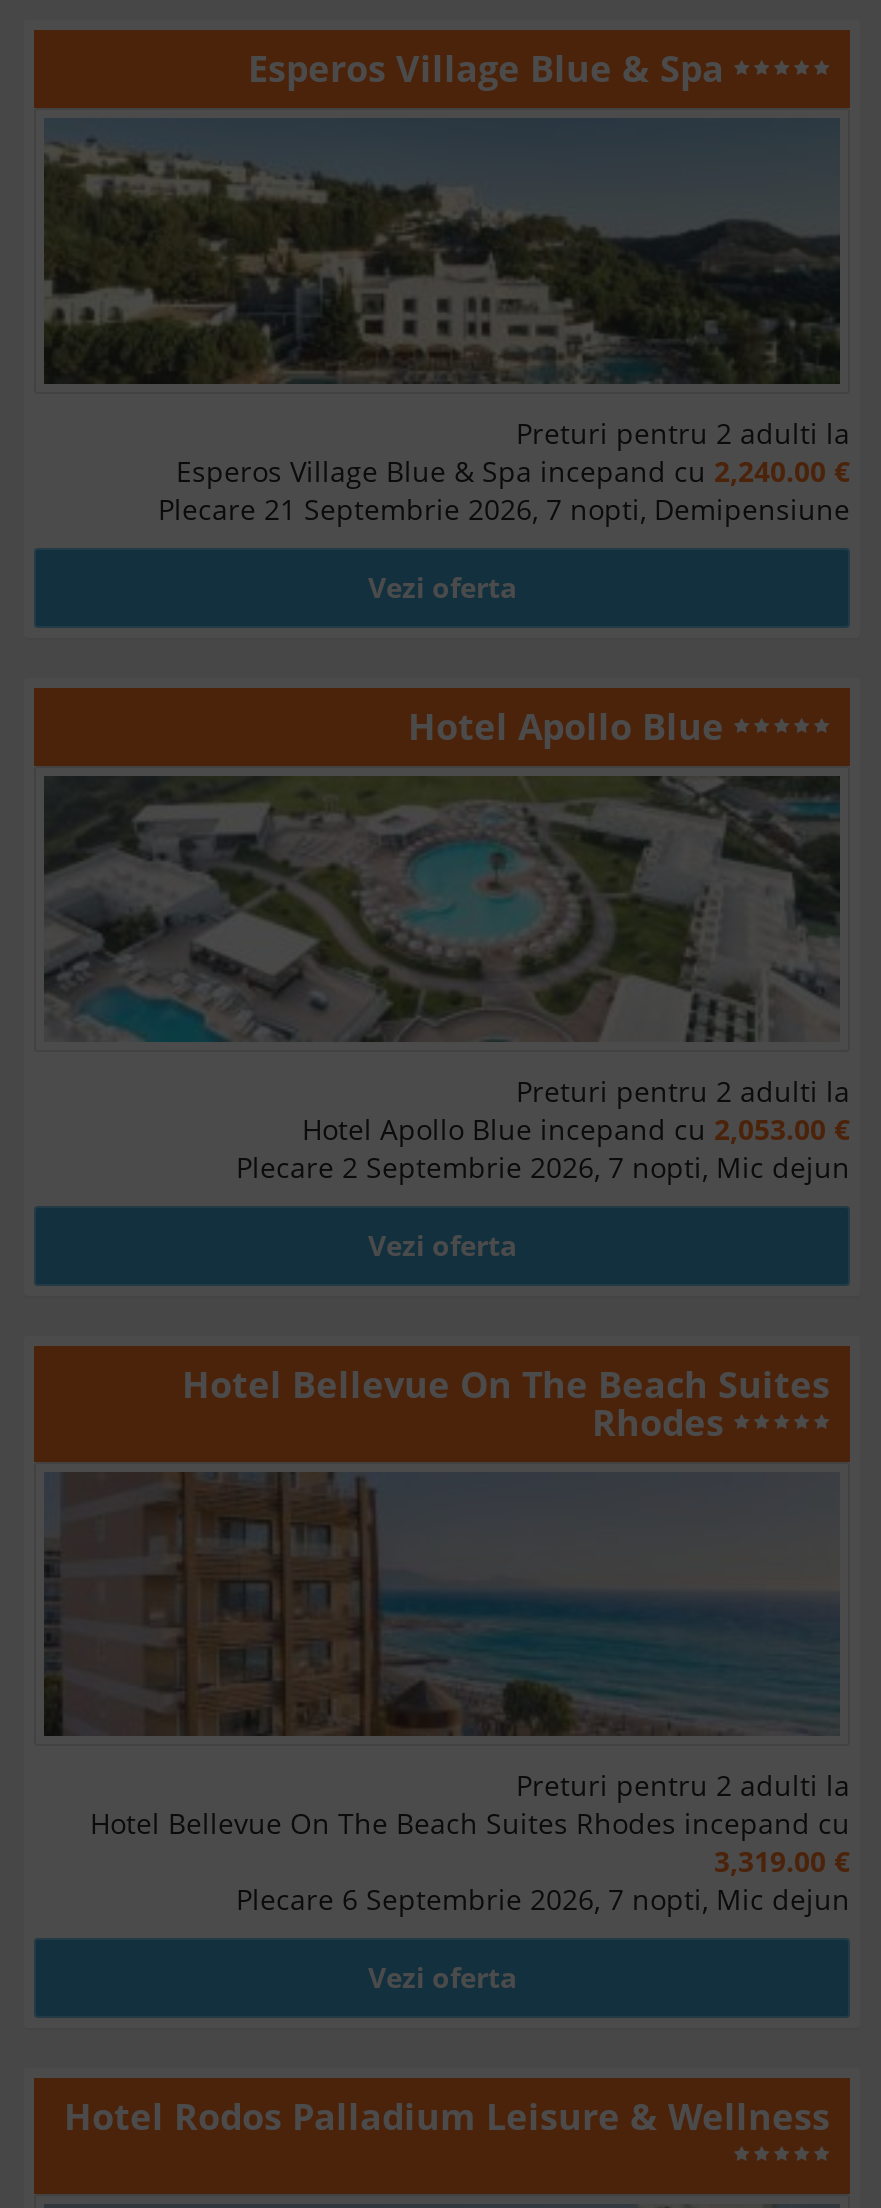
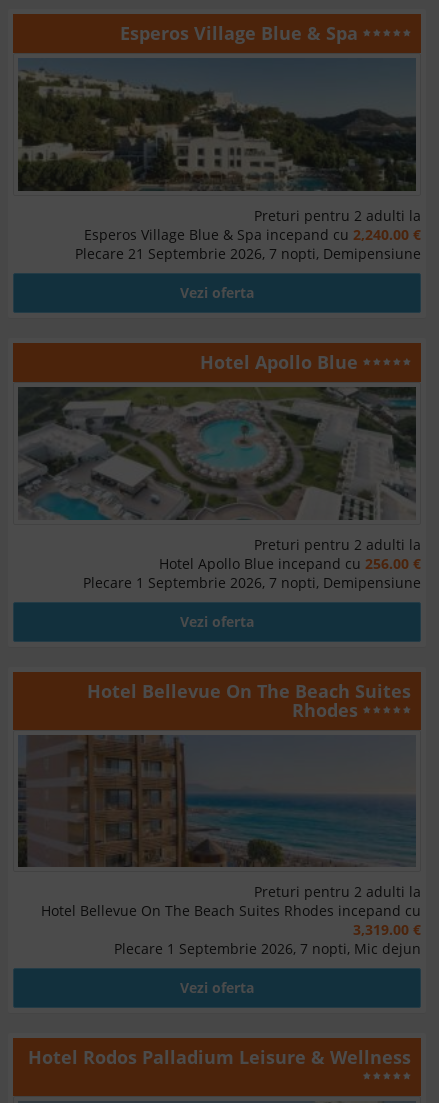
[236,1109,850,1185] Hotel Apollo Blue incepand cu 2,053.00 € | Plecare 2 Septembrie 2026, 7 nopti, Mic dejun -> [83,554,421,592] Hotel Apollo Blue incepand cu 256.00 € | Plecare 1 Septembrie 2026, 7 nopti, Demipensiune
[236,1881,850,1919] Plecare 6 Septembrie 2026, 7 nopti, Mic dejun -> [114,939,421,958] Plecare 1 Septembrie 2026, 7 nopti, Mic dejun

